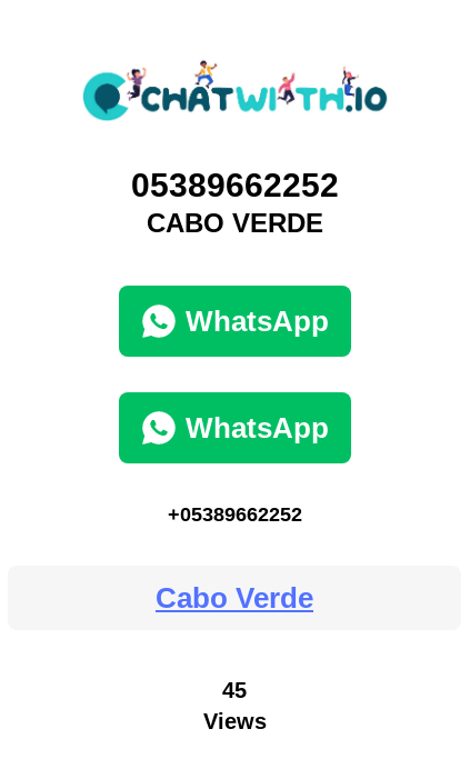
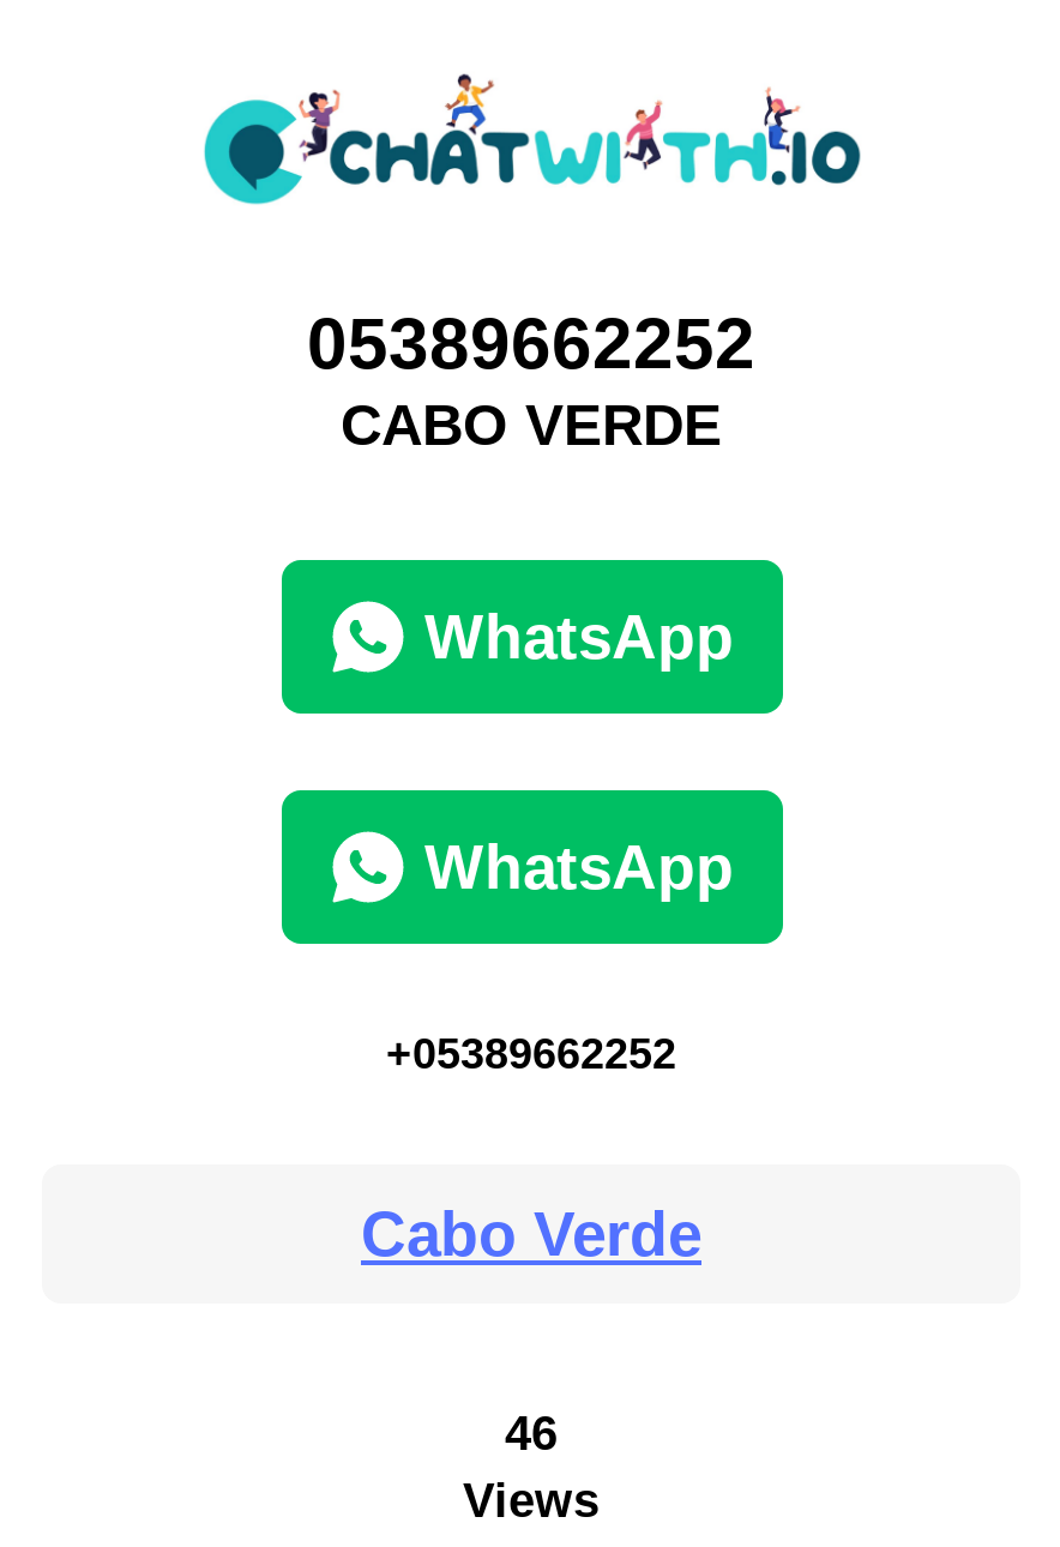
[222,678,247,702] 45 -> [505,1406,558,1459] 46

